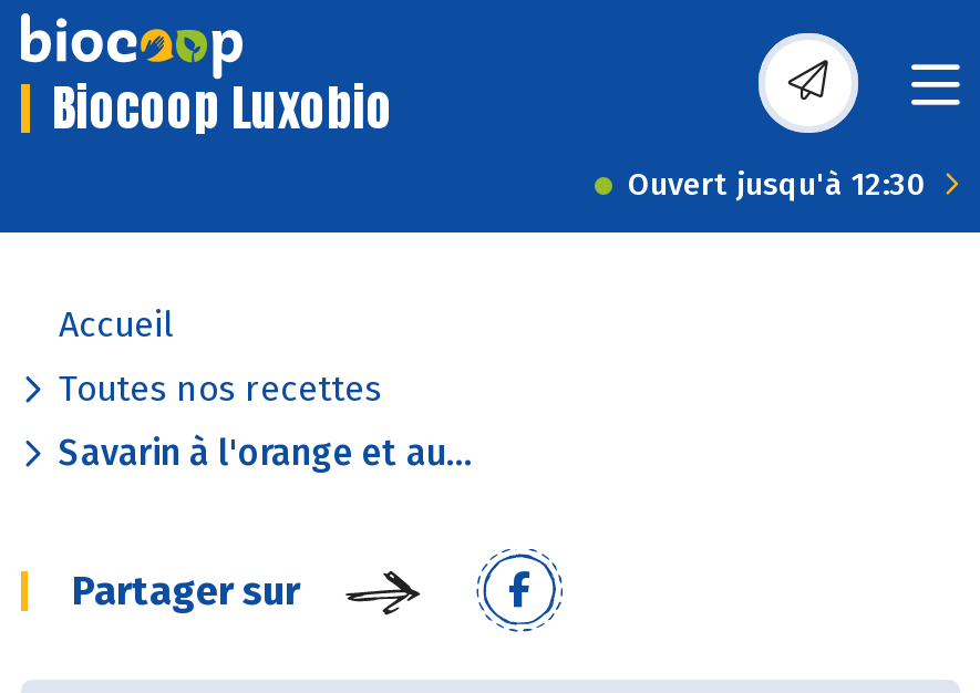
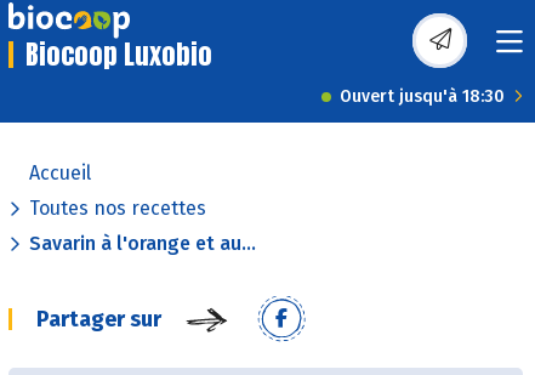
[628,166,927,204] Ouvert jusqu'à 12:30 -> [340,86,505,107] Ouvert jusqu'à 18:30

